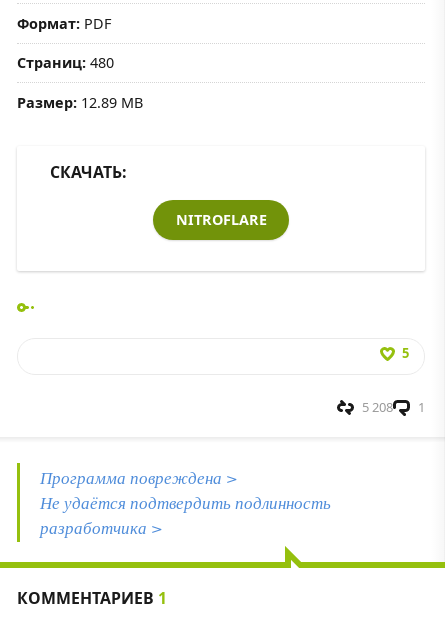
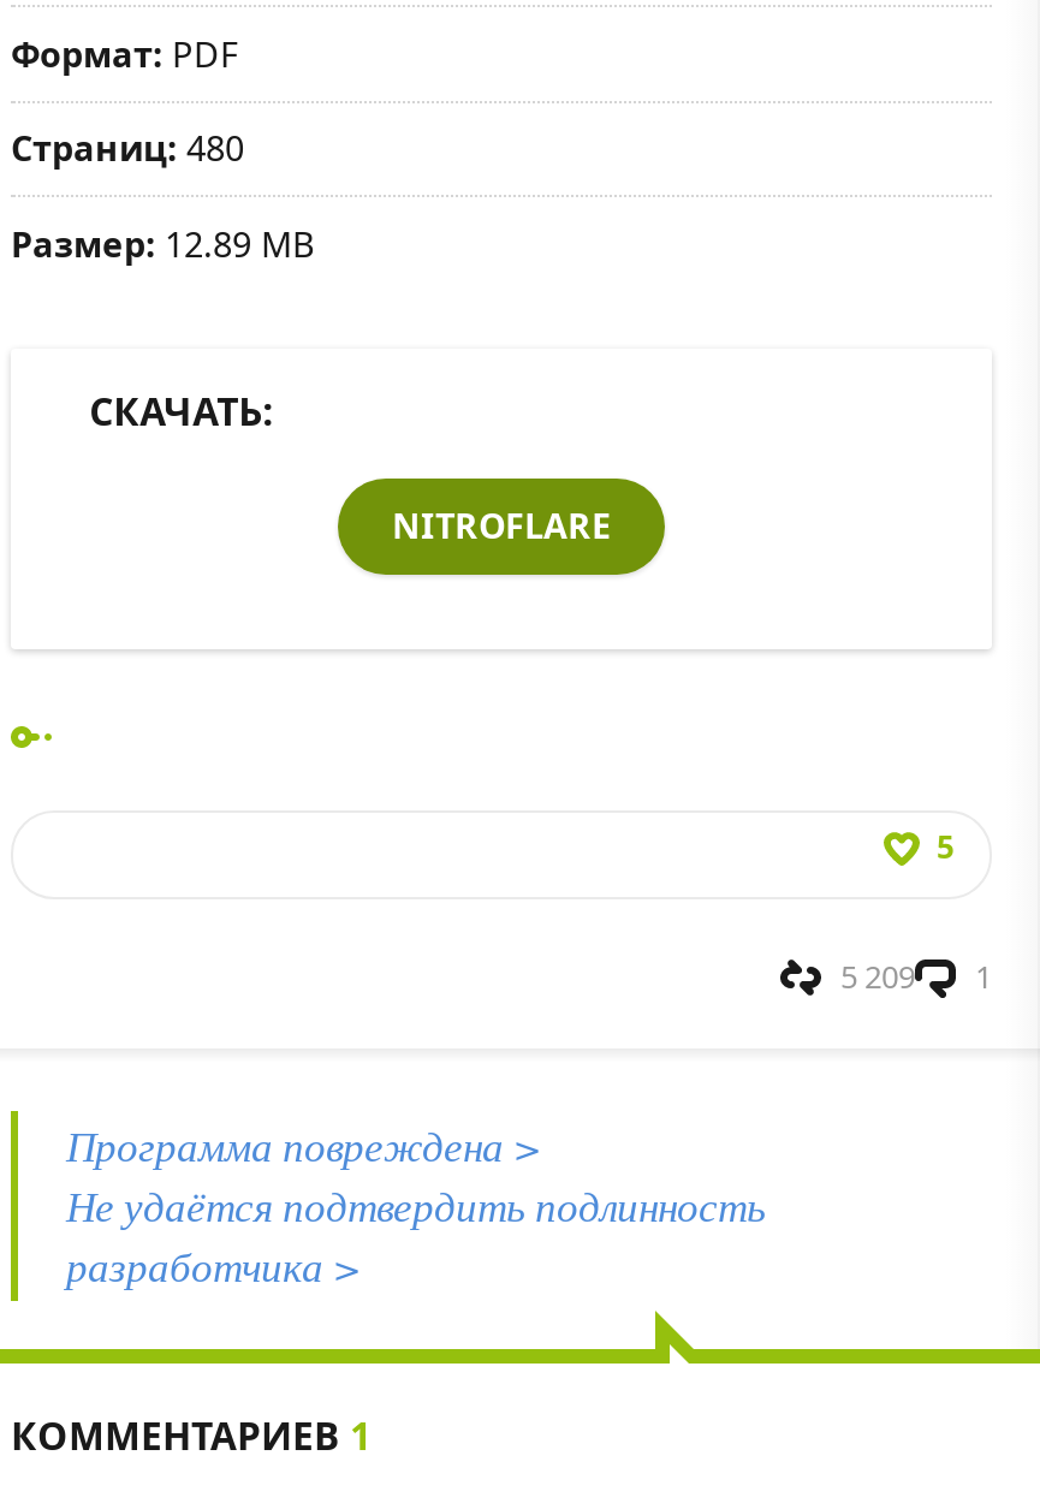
[362,398,425,416] 5 208 1 -> [840,956,992,999] 5 209 1

